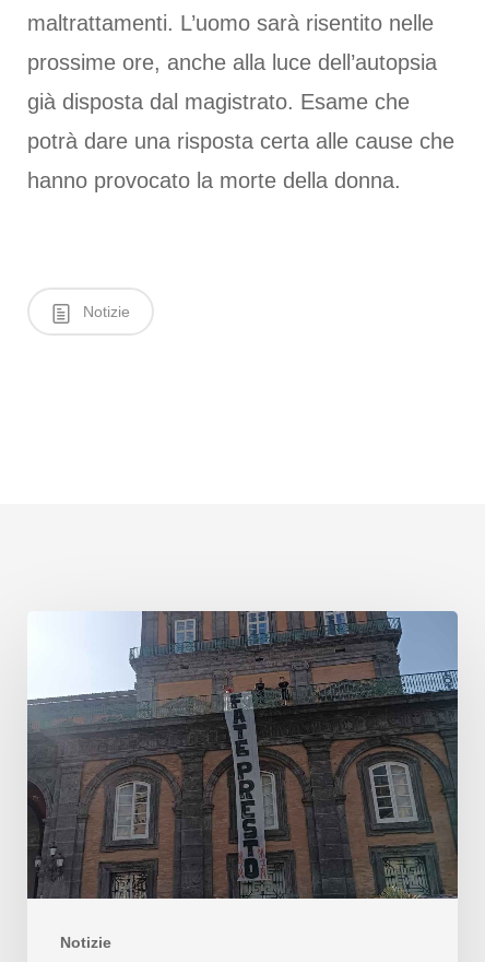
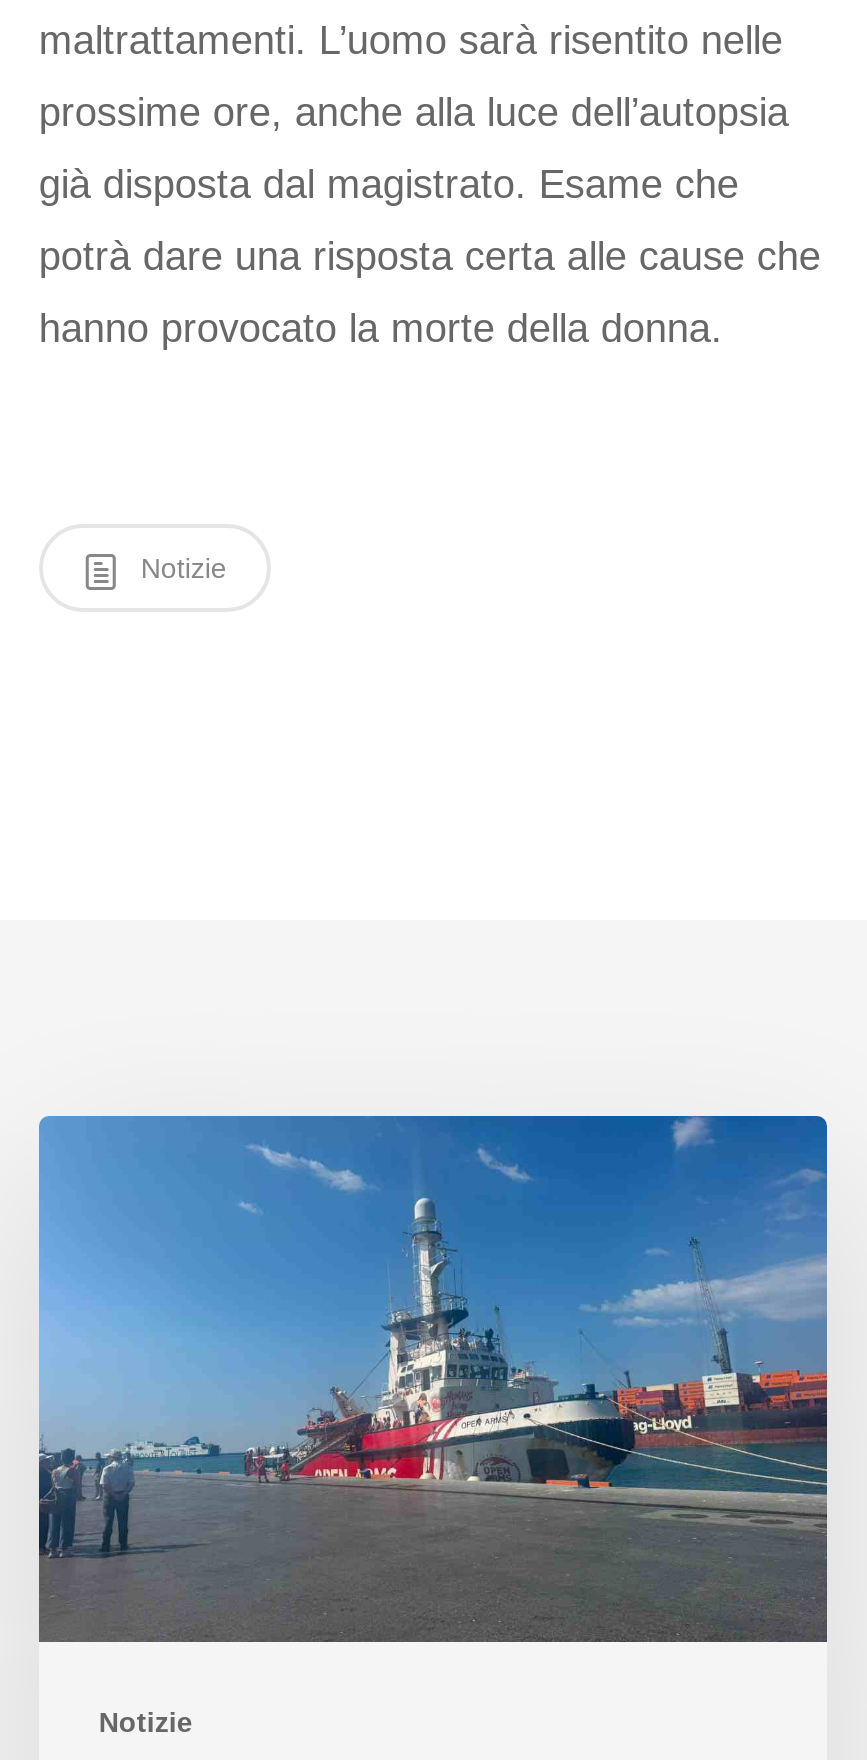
[26,610,459,898] [image] -> [37,1114,829,1642] [image]

